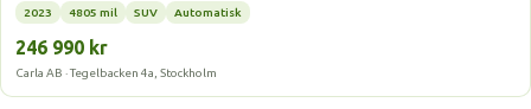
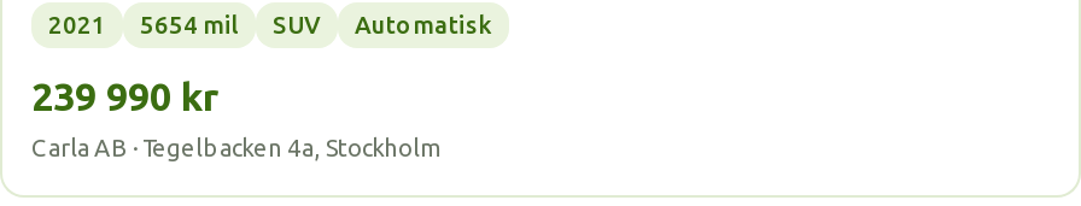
[24,6,52,19] 2023 -> [48,12,106,39] 2021
[69,6,117,19] 4805 mil -> [140,12,239,39] 5654 mil
[15,37,108,58] 246 990 kr -> [31,75,220,118] 239 990 kr

